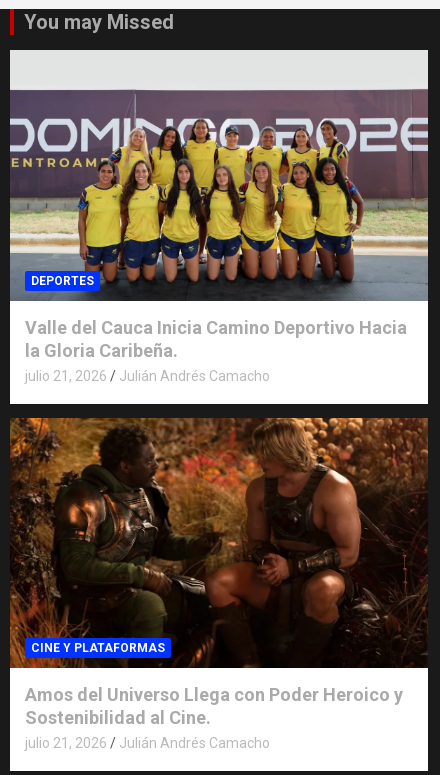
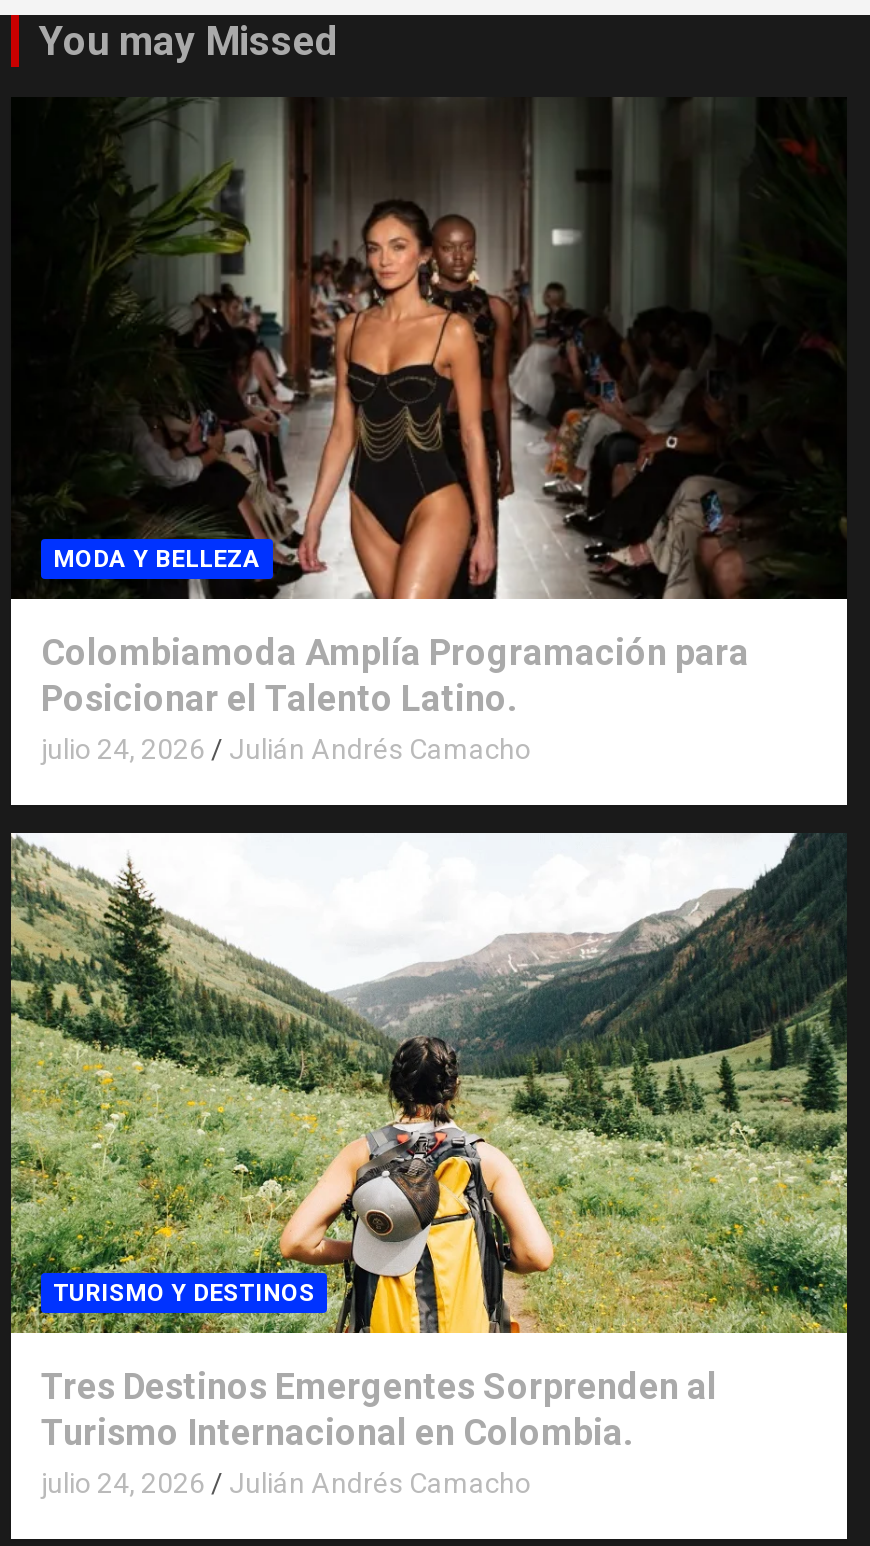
[9,49,429,302] [image] | DEPORTES -> [11,97,847,601] [image] | MODA Y BELLEZA
[25,317,407,384] Valle del Cauca Inicia Camino Deportivo Hacia | la Gloria Caribeña. | julio 21, 2026 -> [41,630,749,764] Colombiamoda Amplía Programación para | Posicionar el Talento Latino. | julio 24, 2026
[10,417,429,669] [image] | CINE Y PLATAFORMAS -> [9,831,849,1335] [image] | TURISMO Y DESTINOS
[25,684,403,751] Amos del Universo Llega con Poder Heroico y | Sostenibilidad al Cine. | julio 21, 2026 -> [41,1366,717,1500] Tres Destinos Emergentes Sorprenden al | Turismo Internacional en Colombia. | julio 24, 2026

